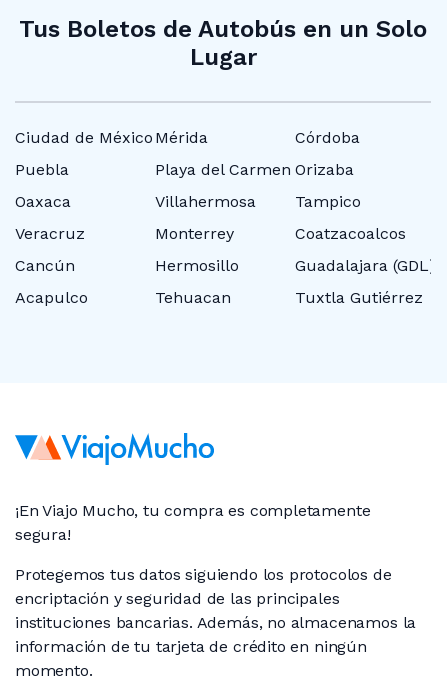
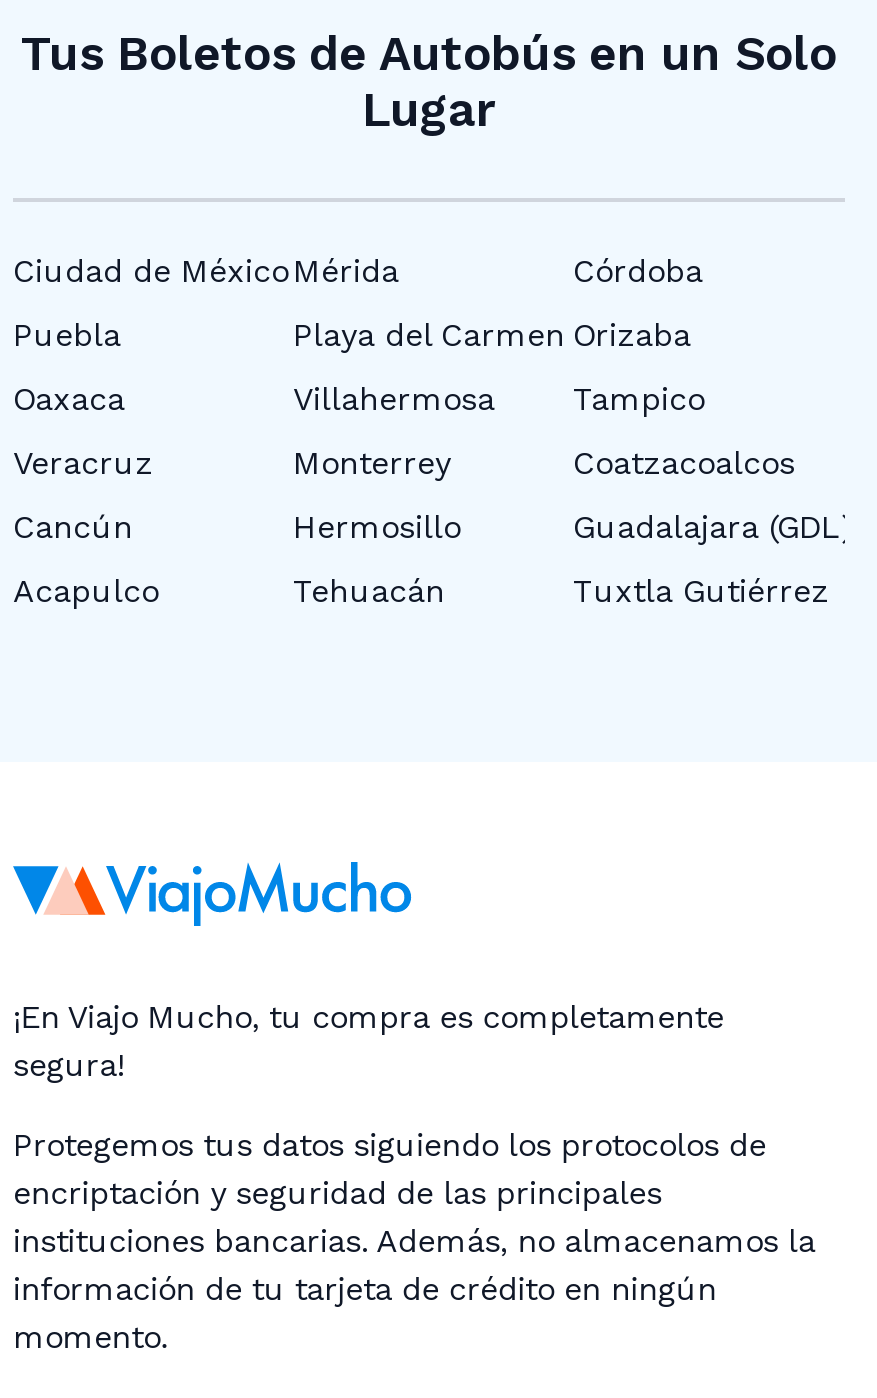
[155,288,231,307] Tehuacan -> [293,572,445,610] Tehuacán

